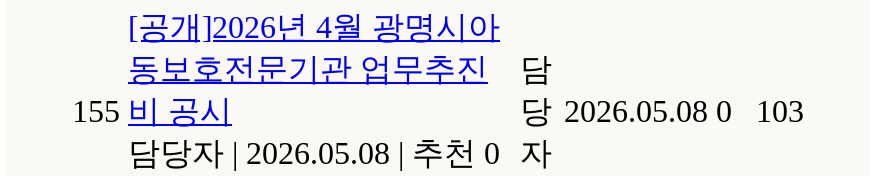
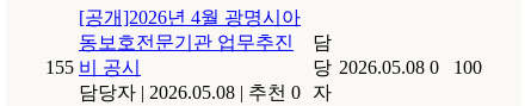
[520,94,804,128] 당 2026.05.08 0 103 -> [313,57,482,78] 당 2026.05.08 0 100

